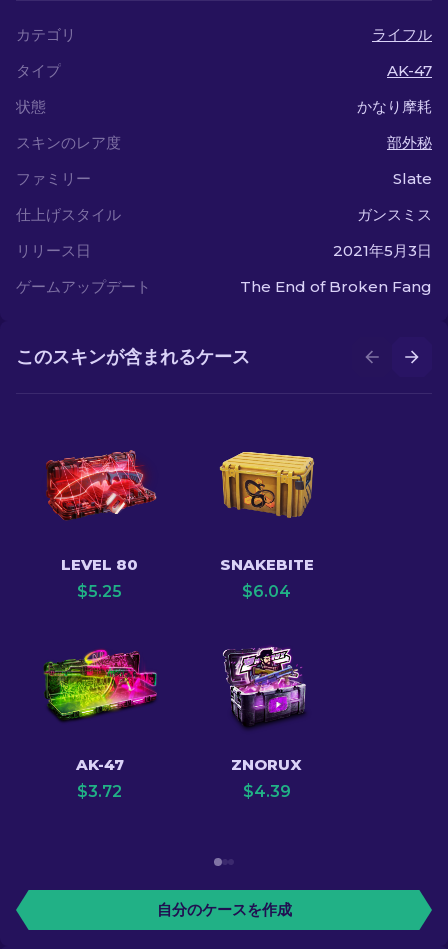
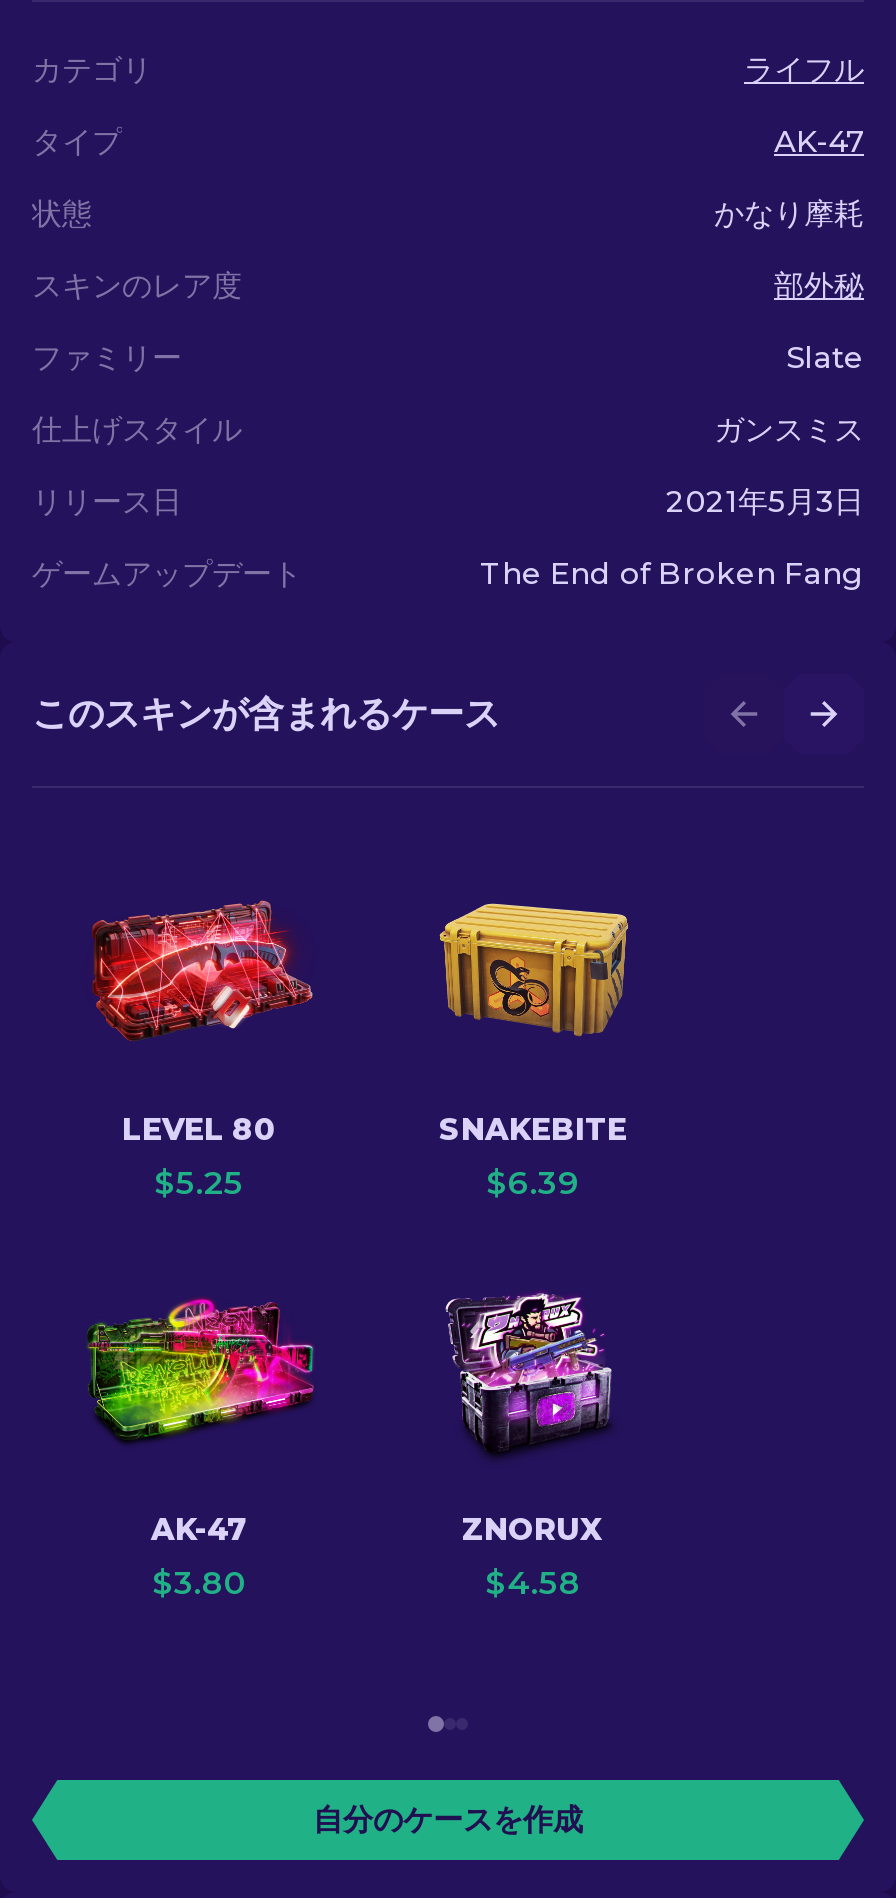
[242,582,291,601] $6.04 -> [486,1164,580,1202] $6.39
[77,782,122,801] $3.72 -> [152,1564,246,1602] $3.80
[242,782,290,801] $4.39 -> [485,1564,581,1602] $4.58

